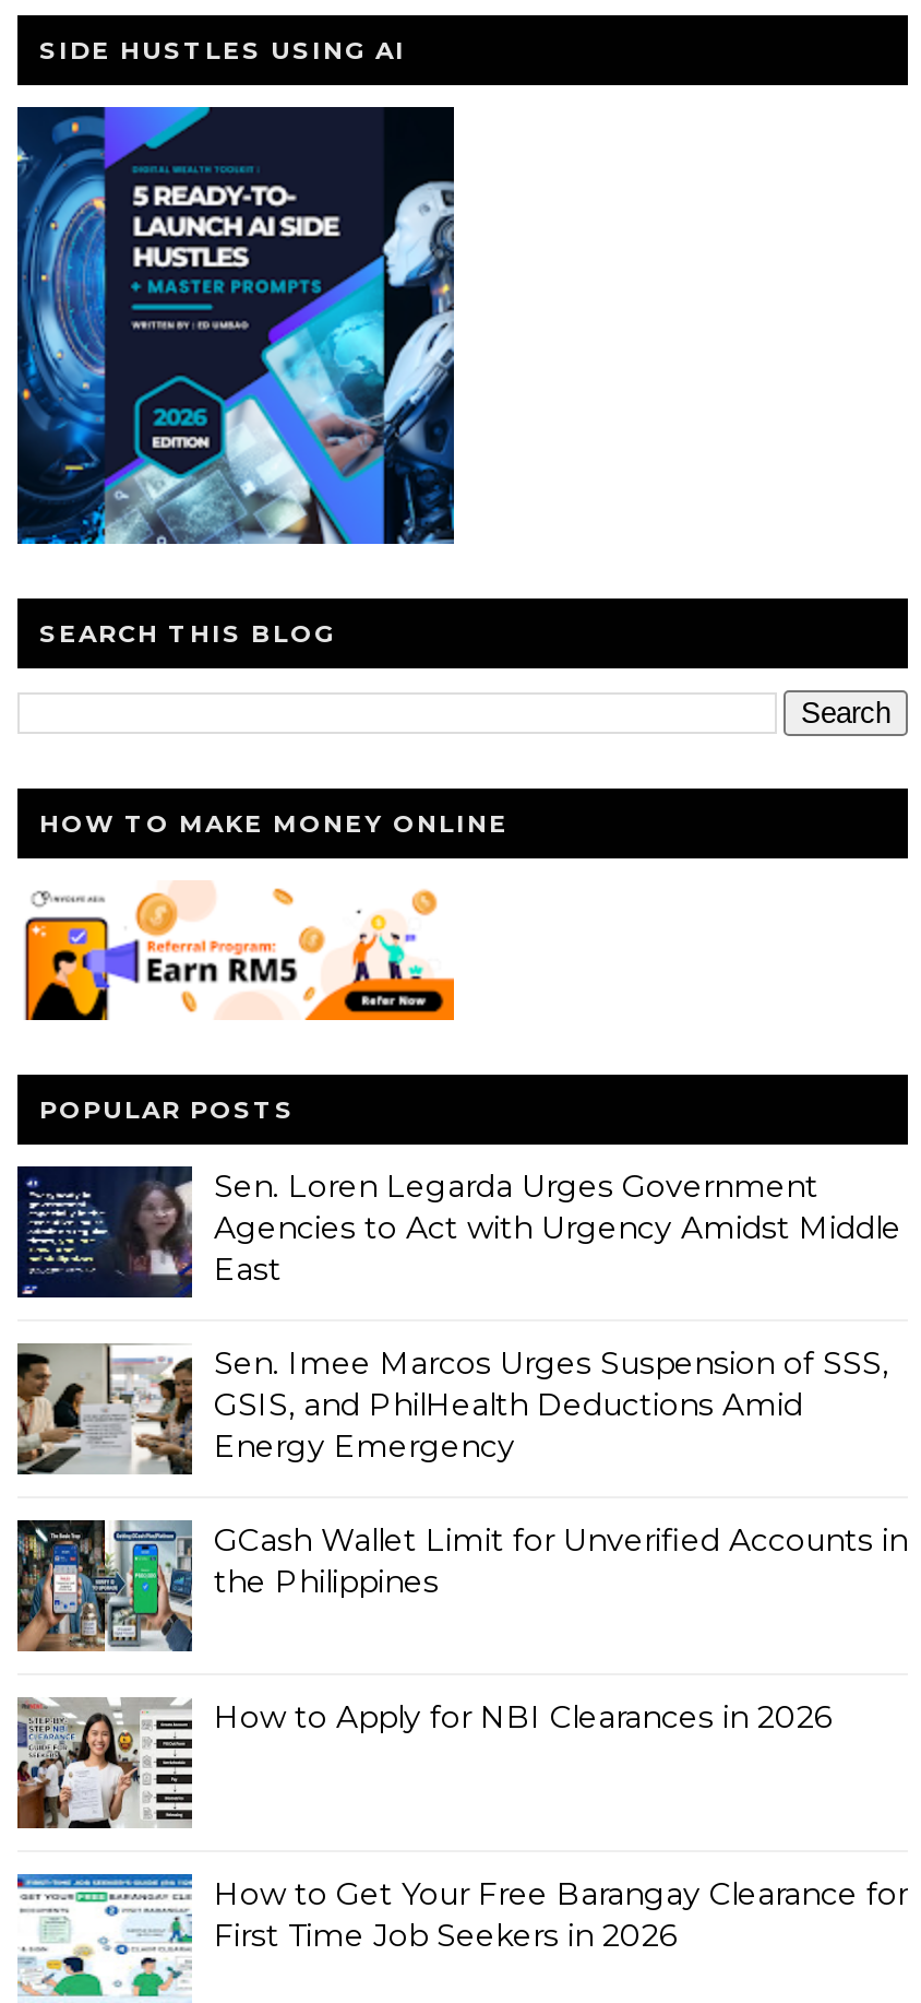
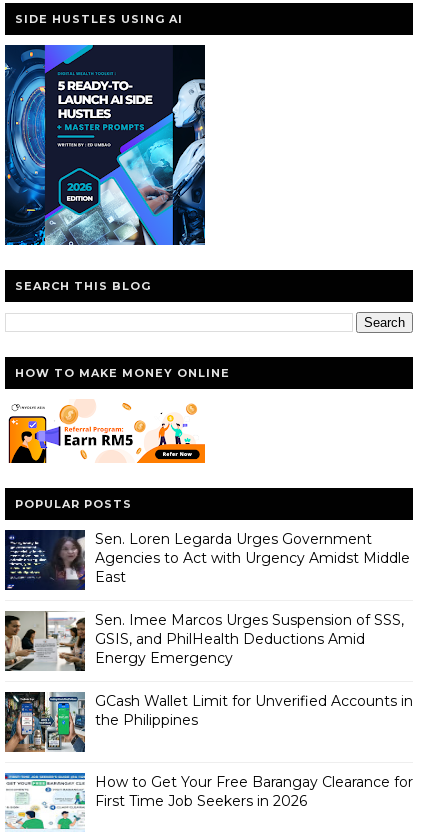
[15,1696,832,1830] [image] | How to Apply for NBI Clearances in 2026 -> none

